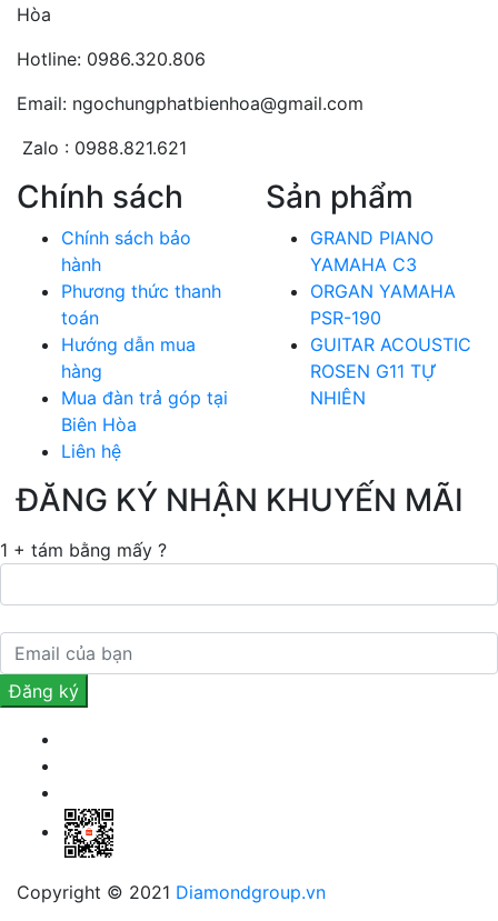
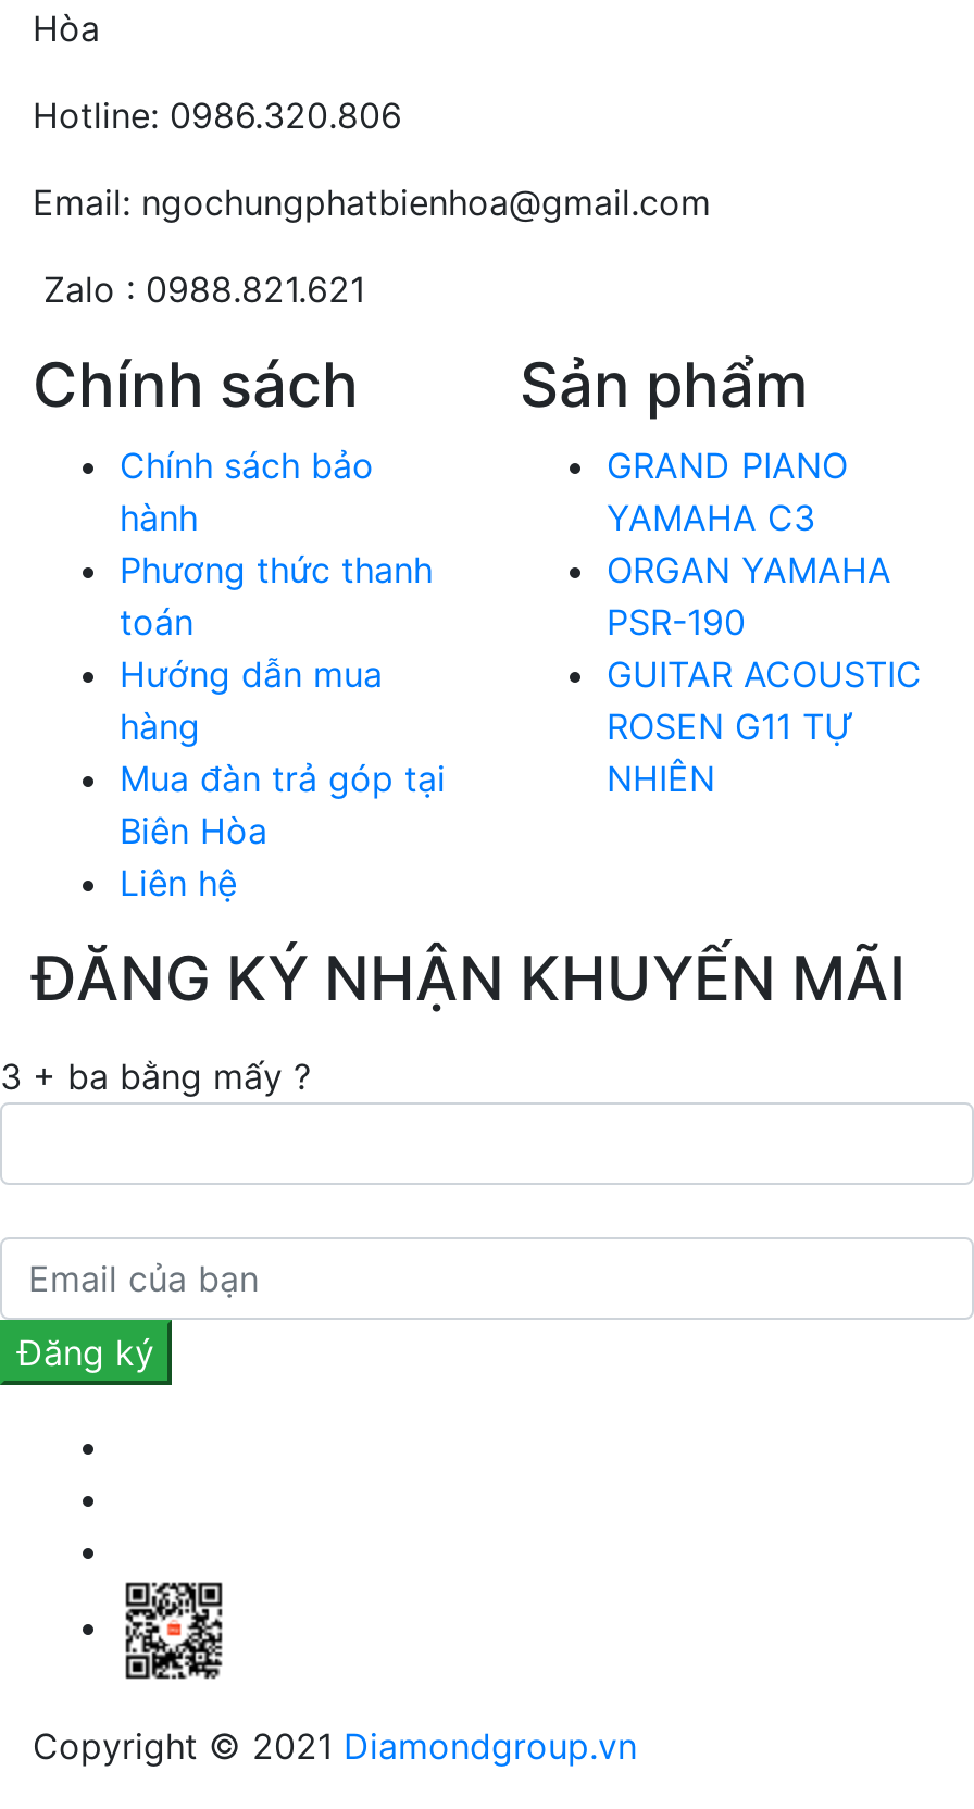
[0,539,167,561] 1 + tám bằng mấy ? -> [0,1055,311,1098] 3 + ba bằng mấy ?

